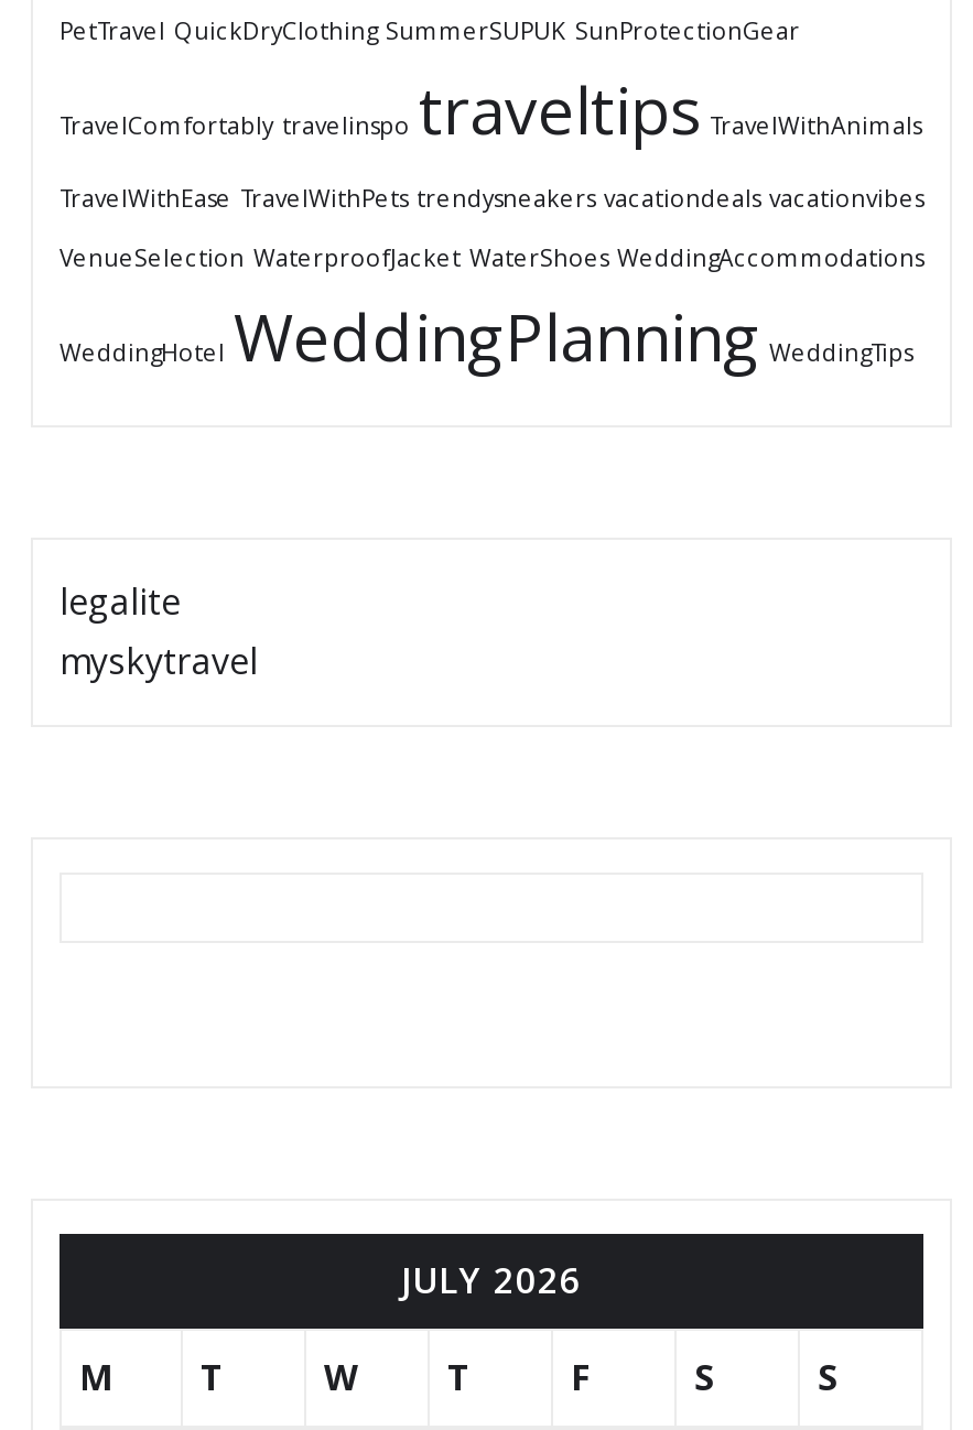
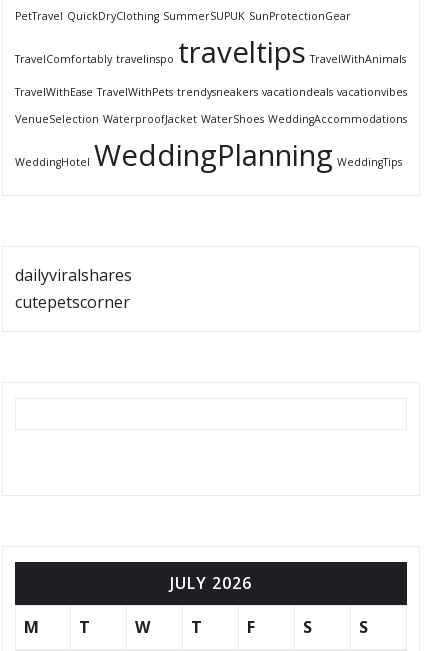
[60,578,258,685] legalite | myskytravel -> [15,264,132,313] dailyviralshares | cutepetscorner

